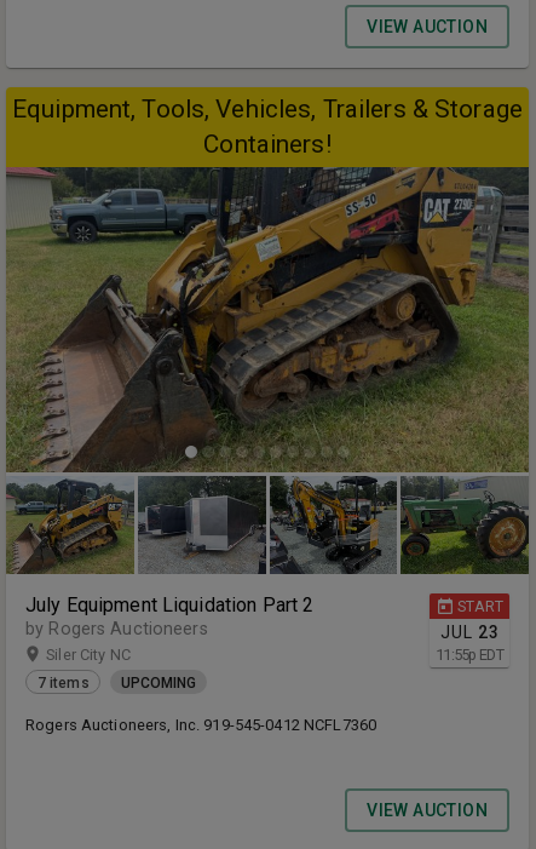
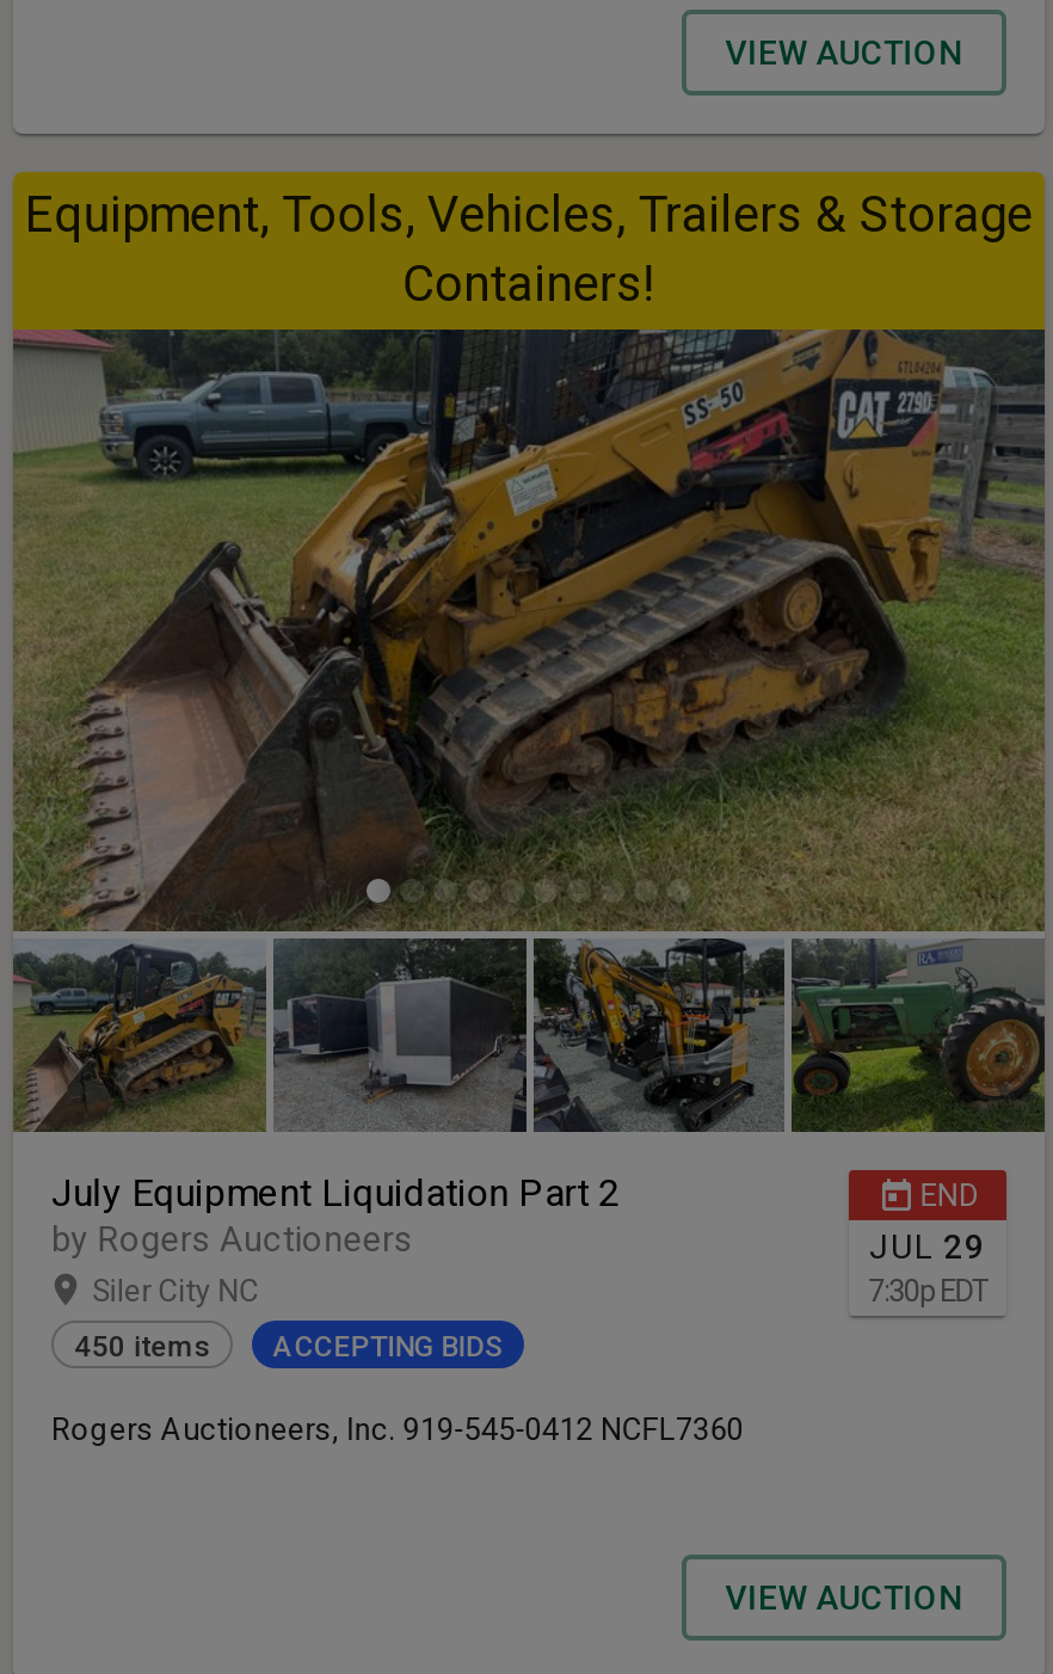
[436,597,504,664] START | JUL 23 | 11:55p EDT -> [868,1178,987,1309] END | JUL 29 | 7:30p EDT
[37,674,197,691] 7 items | UPCOMING -> [75,1329,504,1363] 450 items | ACCEPTING BIDS

